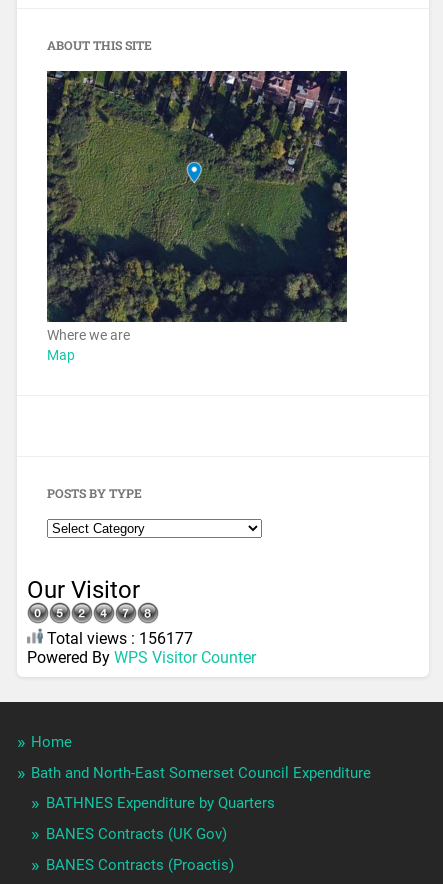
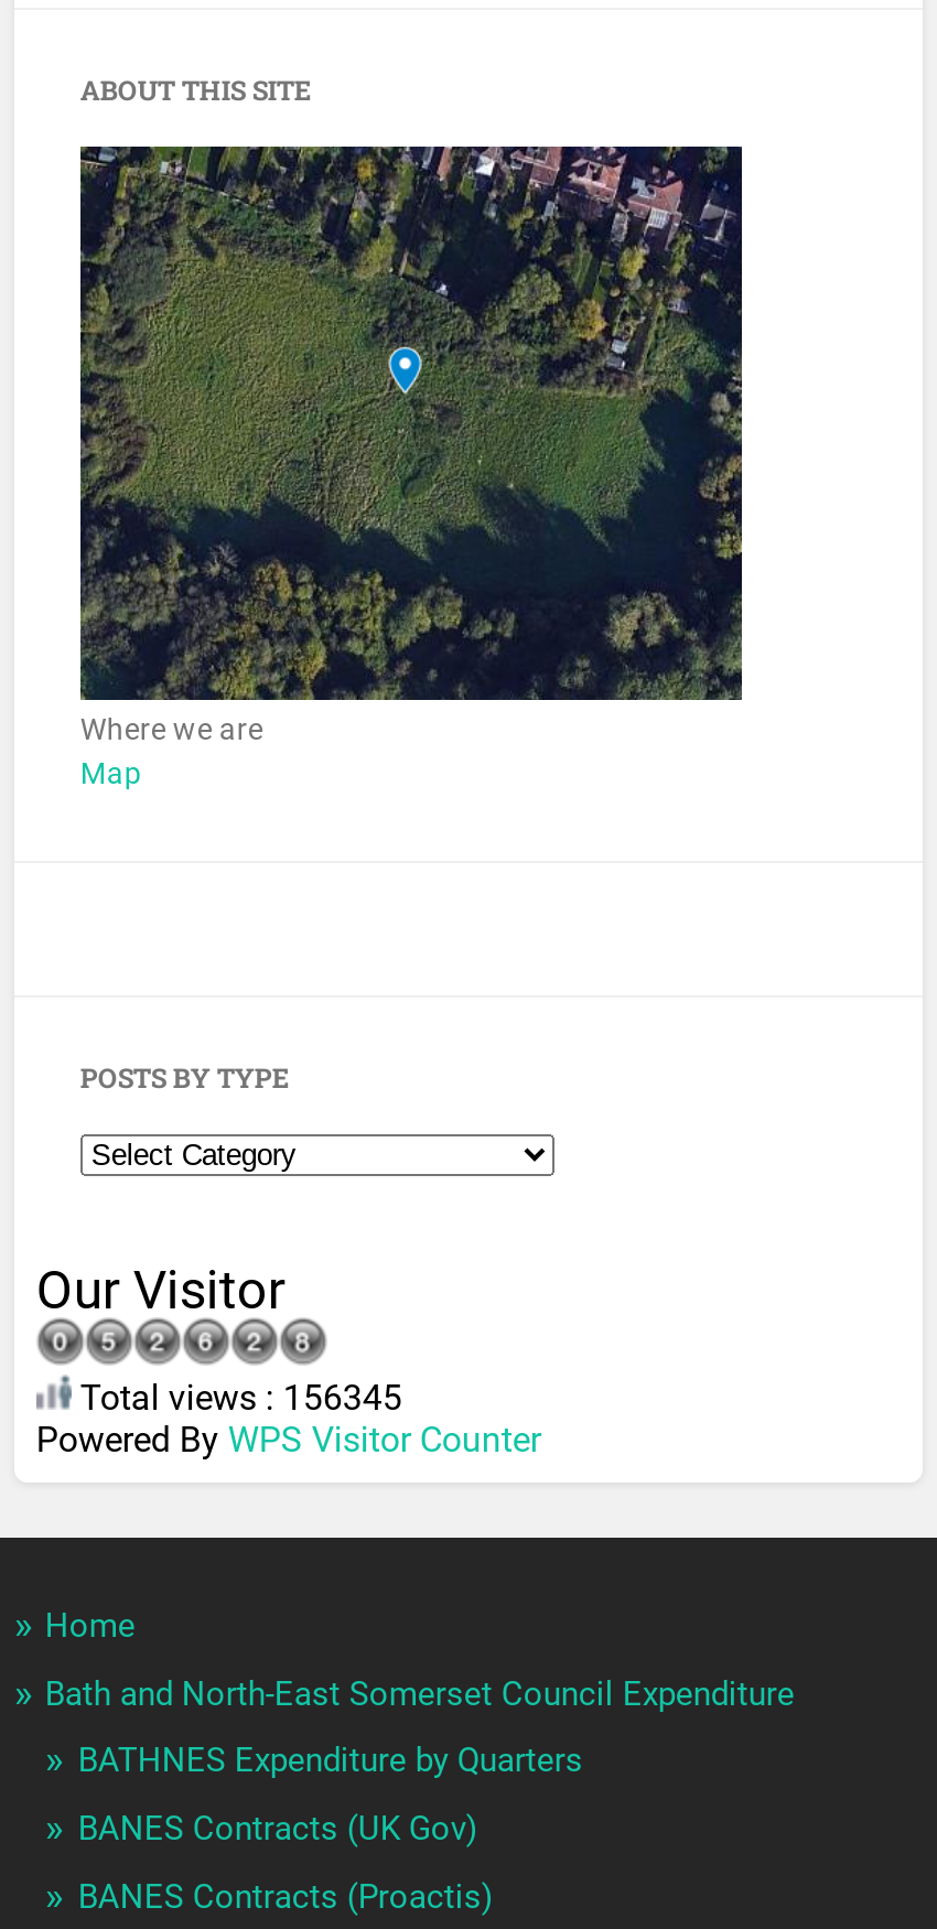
[43,629,193,648] Total views : 156177 -> [71,1377,402,1419] Total views : 156345

